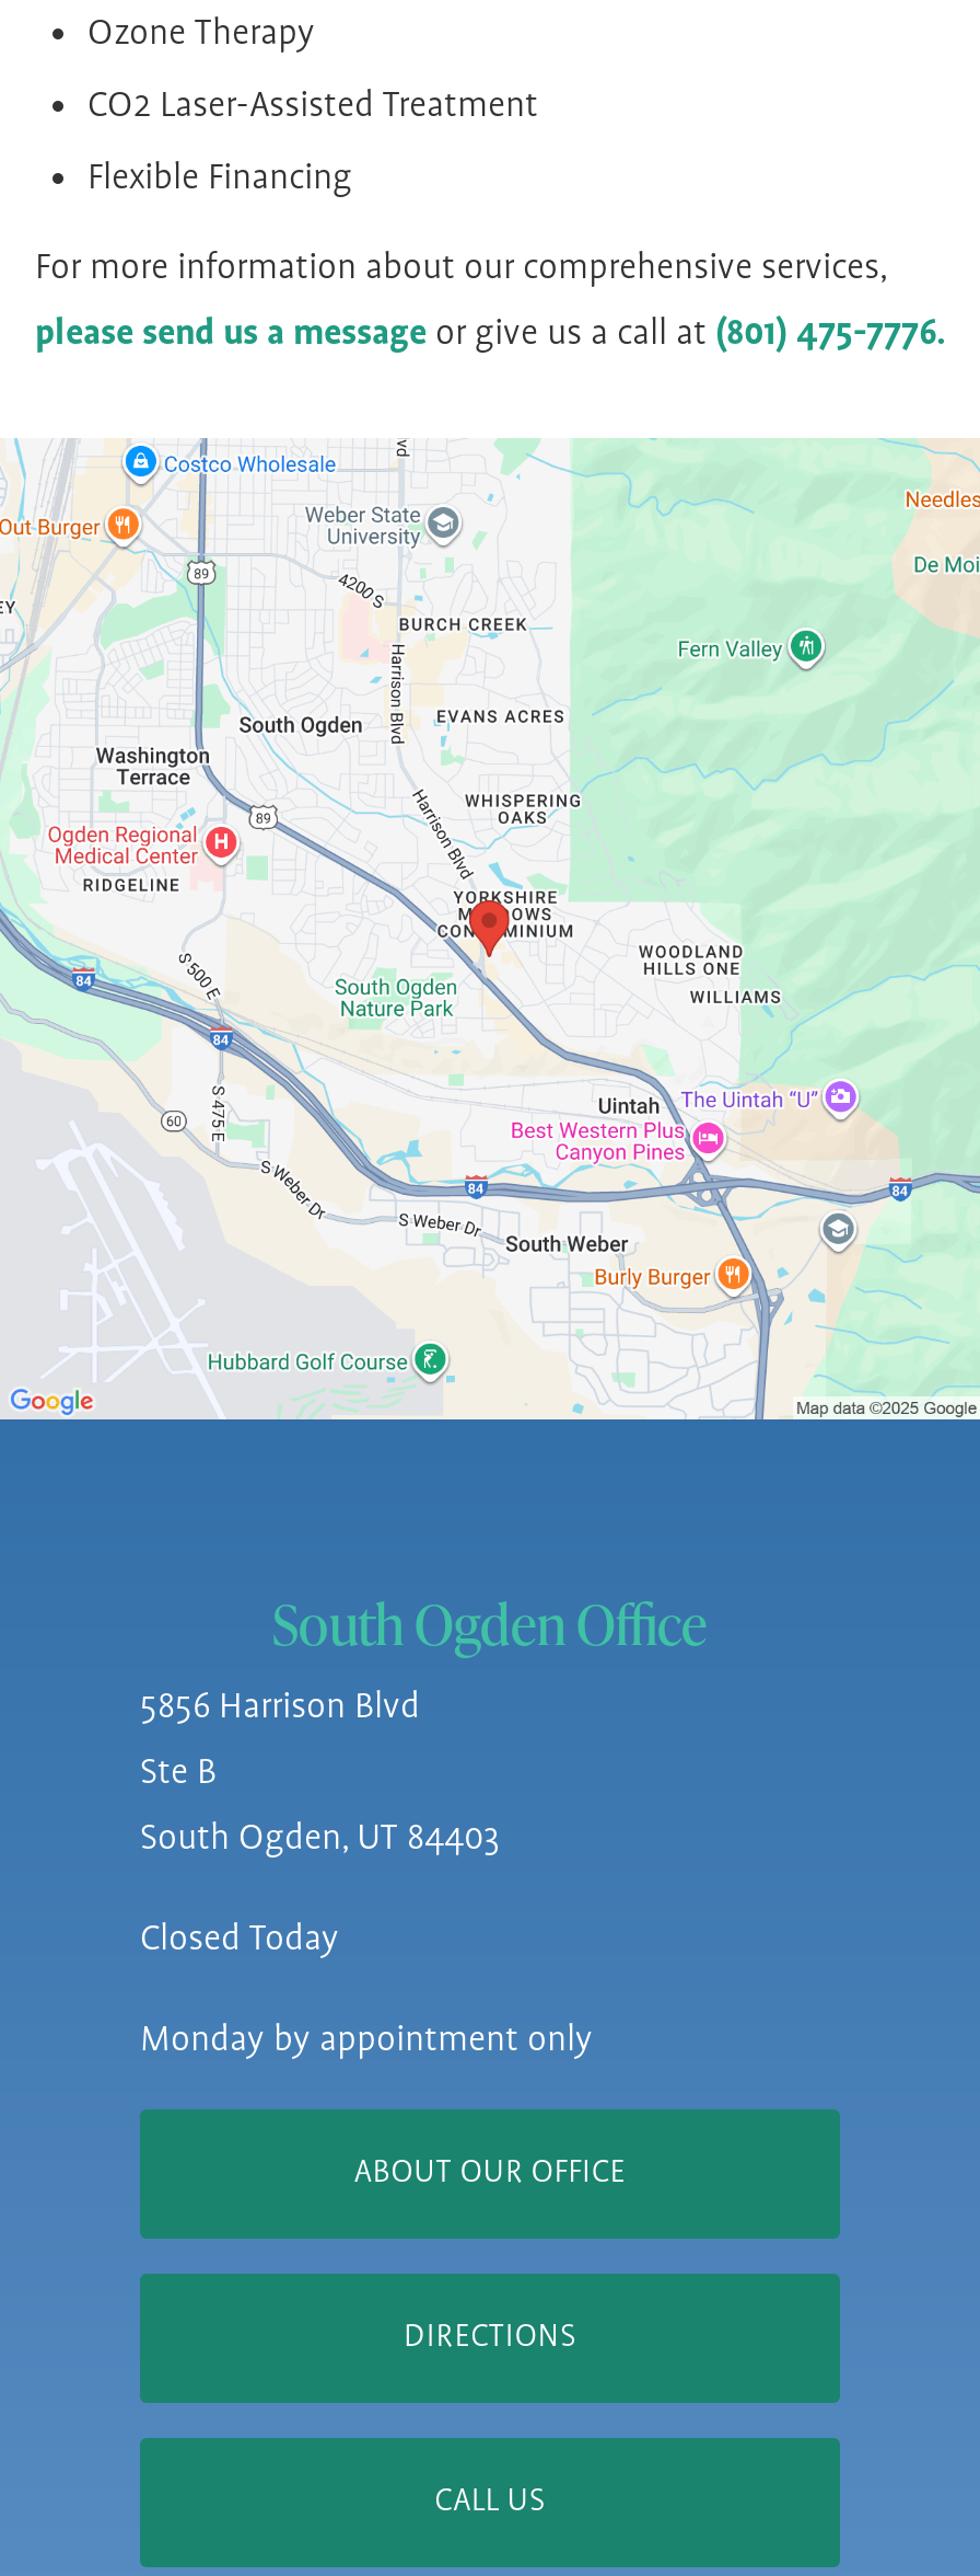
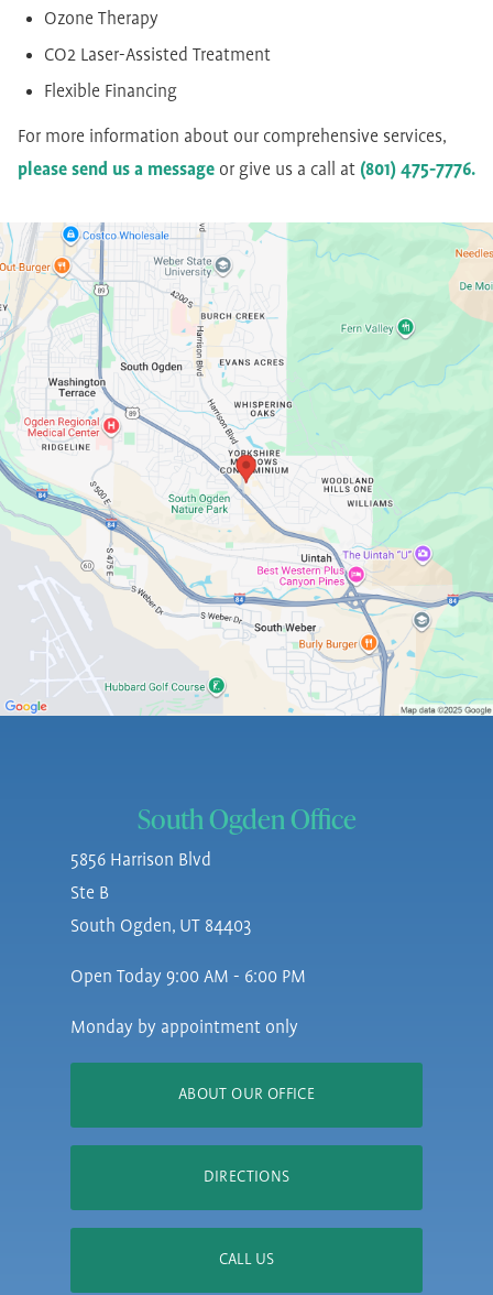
[140,1919,339,1961] Closed Today -> [70,967,306,988] Open Today 9:00 AM - 6:00 PM

